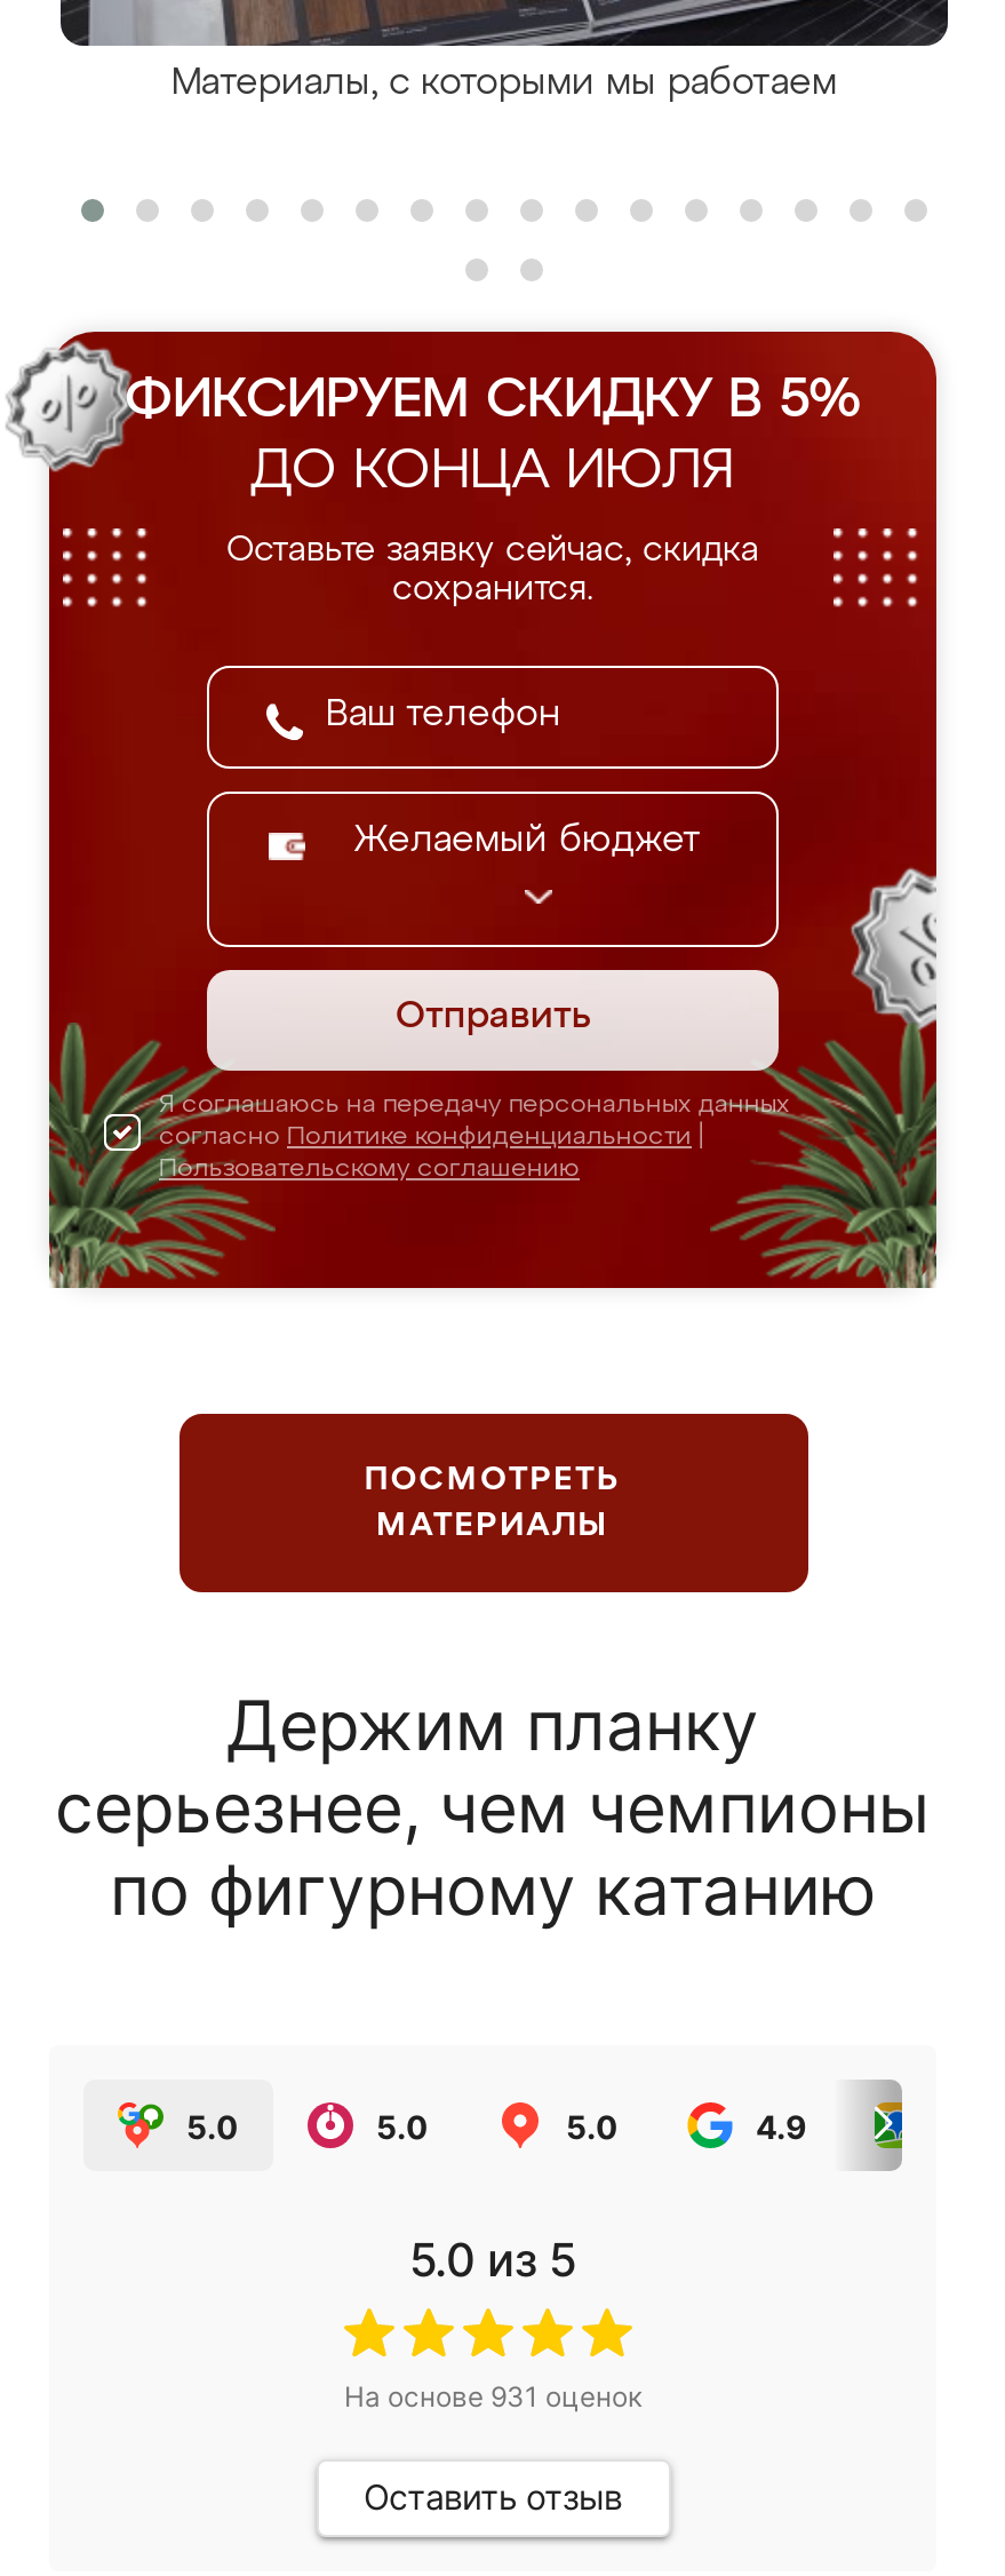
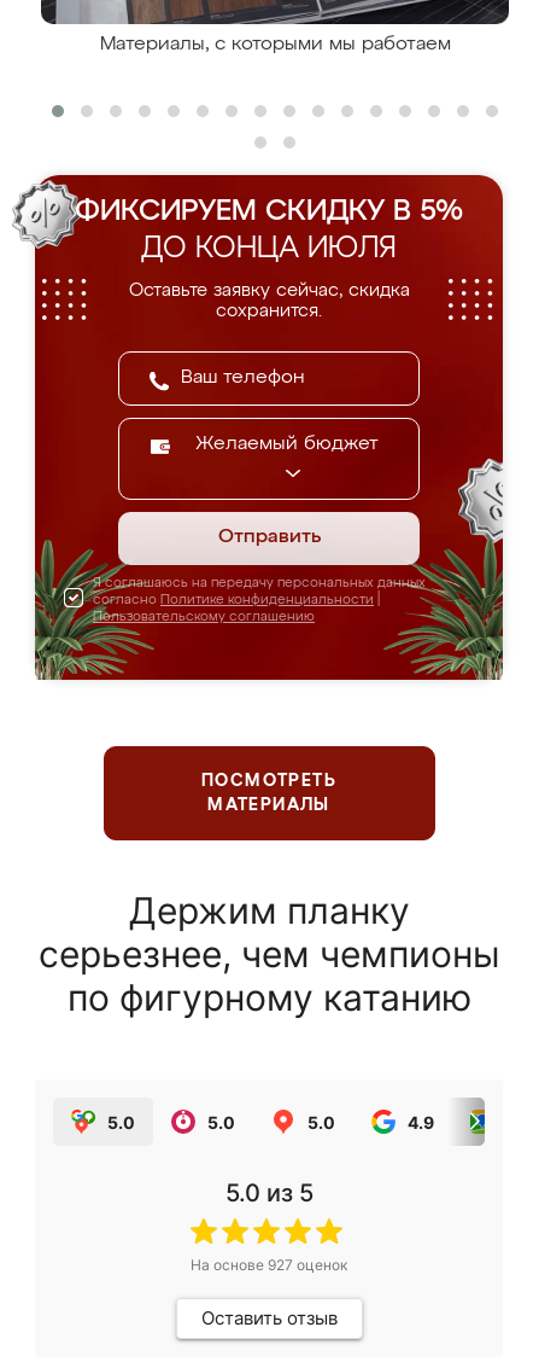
[344,2379,641,2414] На основе 931 оценок -> [191,1256,347,1274] На основе 927 оценок

